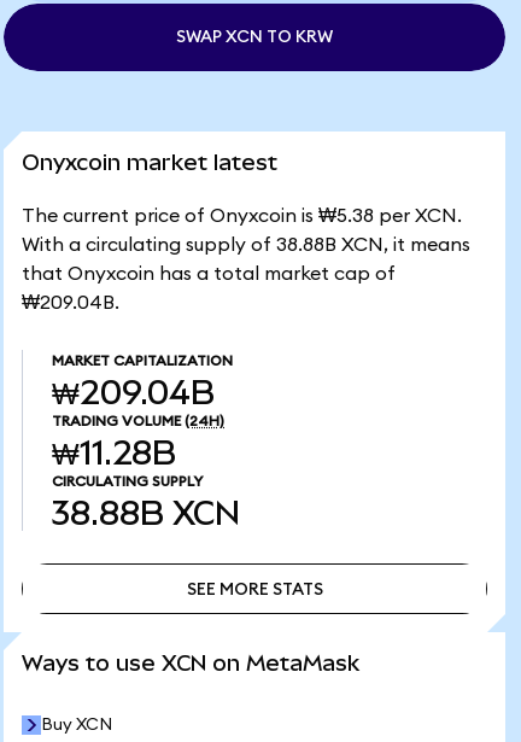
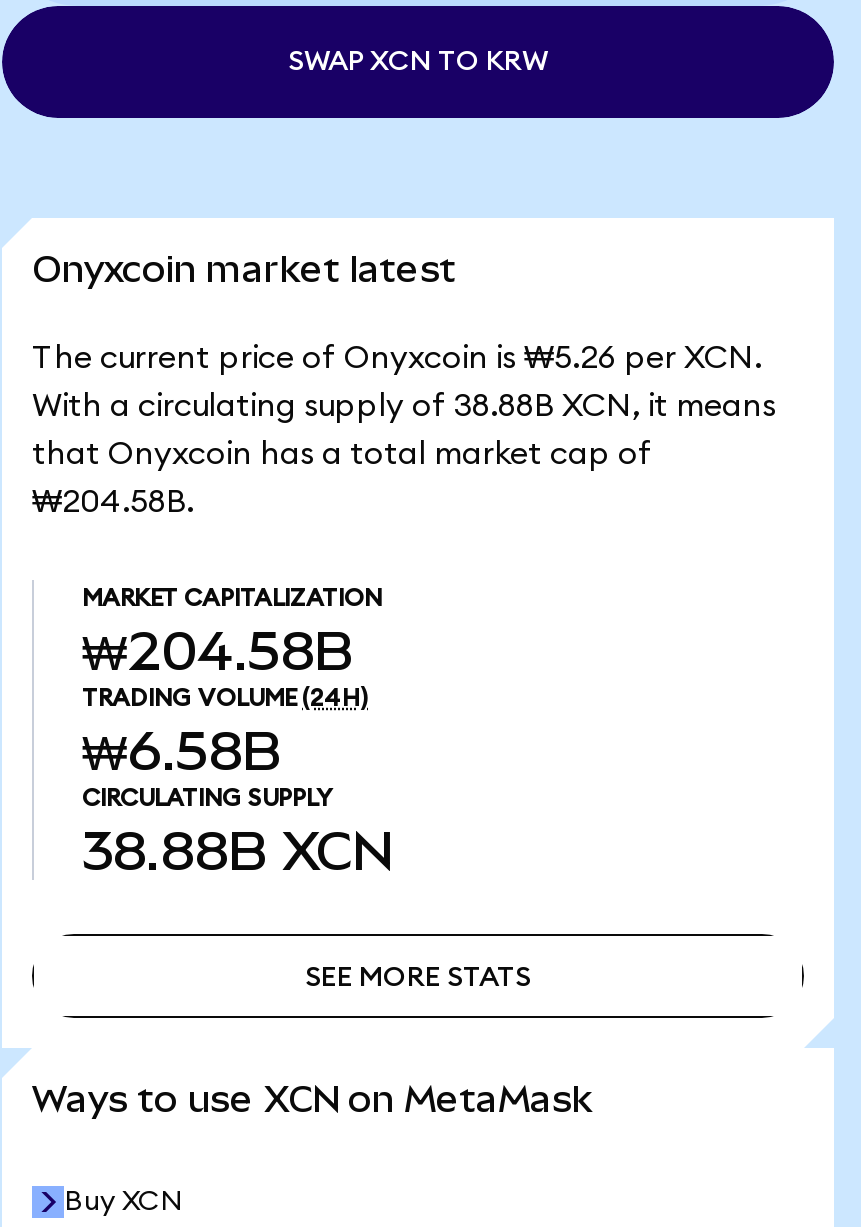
[22,206,462,226] The current price of Onyxcoin is ₩5.38 per XCN. -> [32,342,762,374] The current price of Onyxcoin is ₩5.26 per XCN.
[22,293,119,312] ₩209.04B. -> [32,486,194,518] ₩204.58B.
[52,374,215,411] ₩209.04B -> [82,620,354,682] ₩204.58B
[52,434,176,472] ₩11.28B -> [82,720,282,782] ₩6.58B

